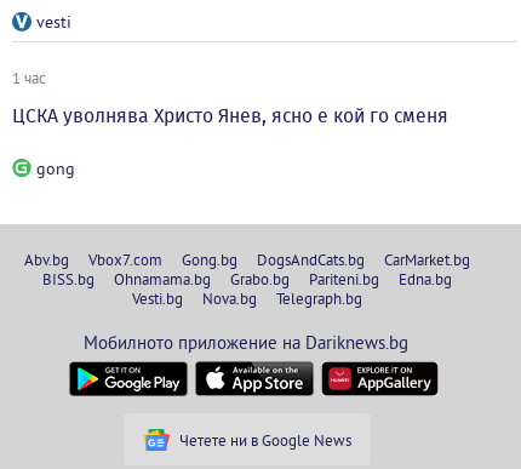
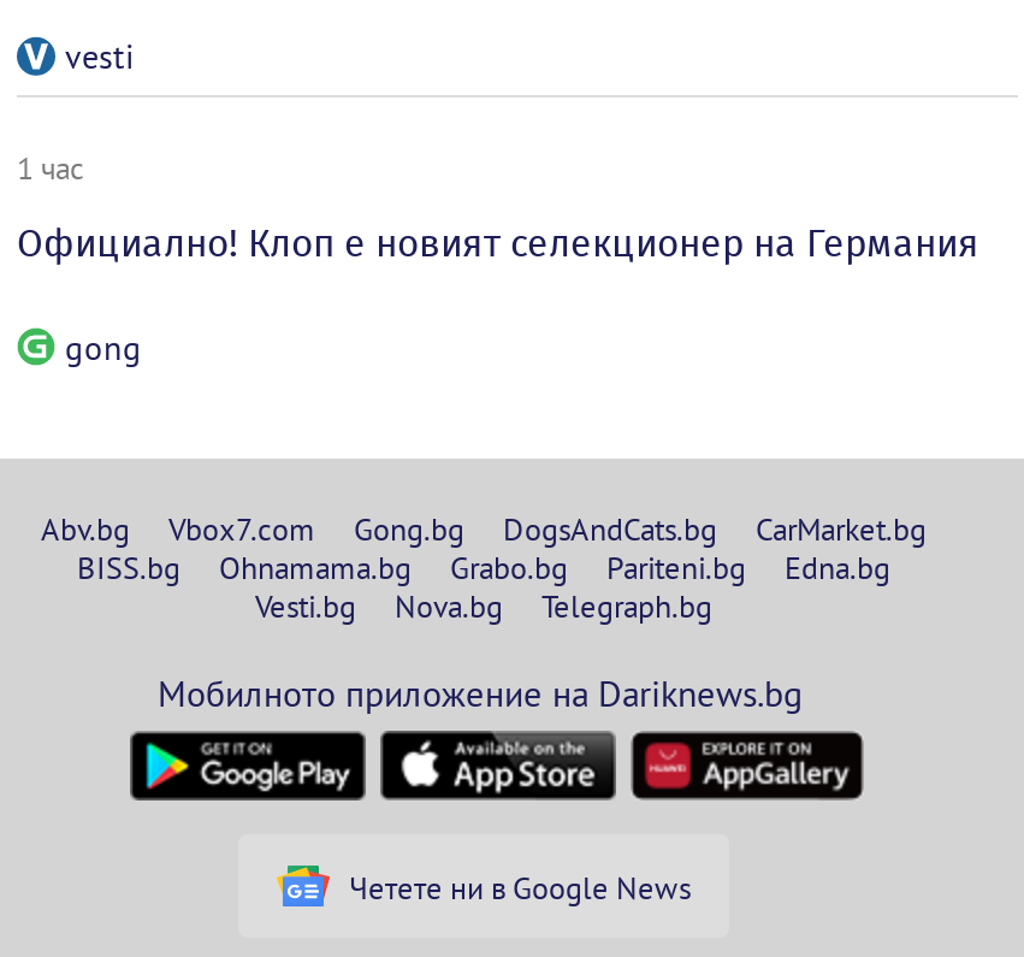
[12,104,448,127] ЦСКА уволнява Христо Янев, ясно е кой го сменя -> [17,220,979,266] Официално! Клоп е новият селекционер на Германия

